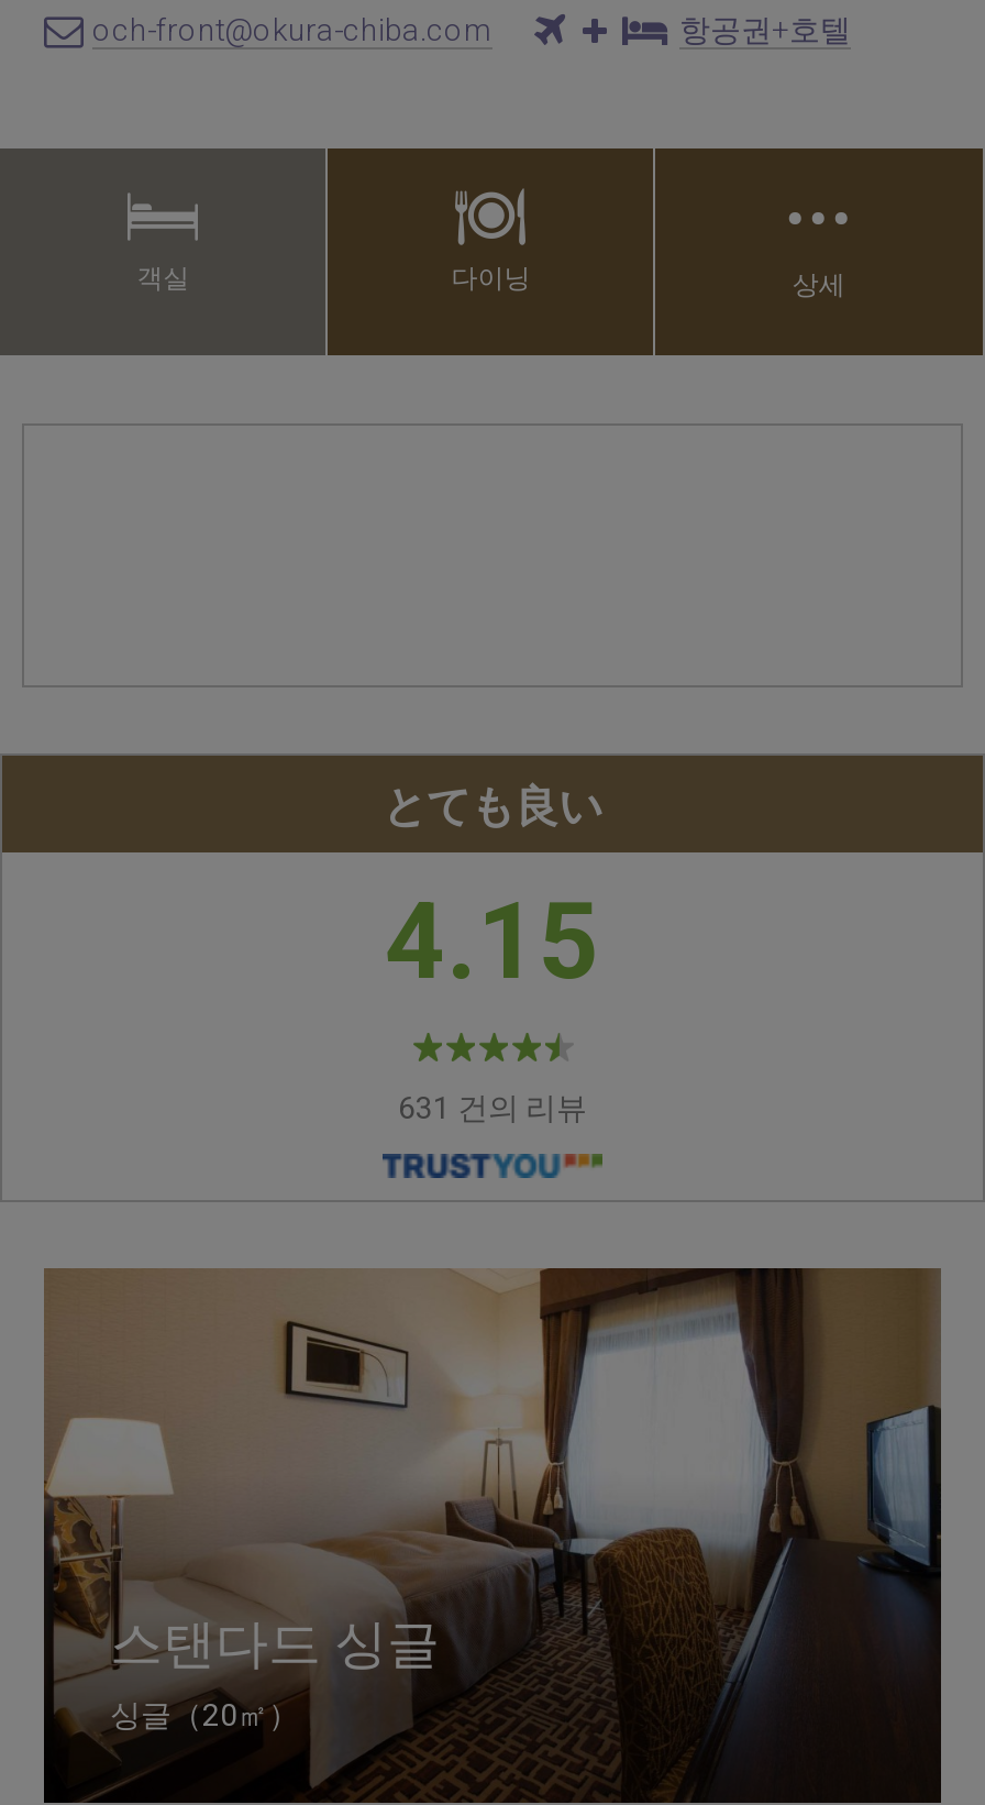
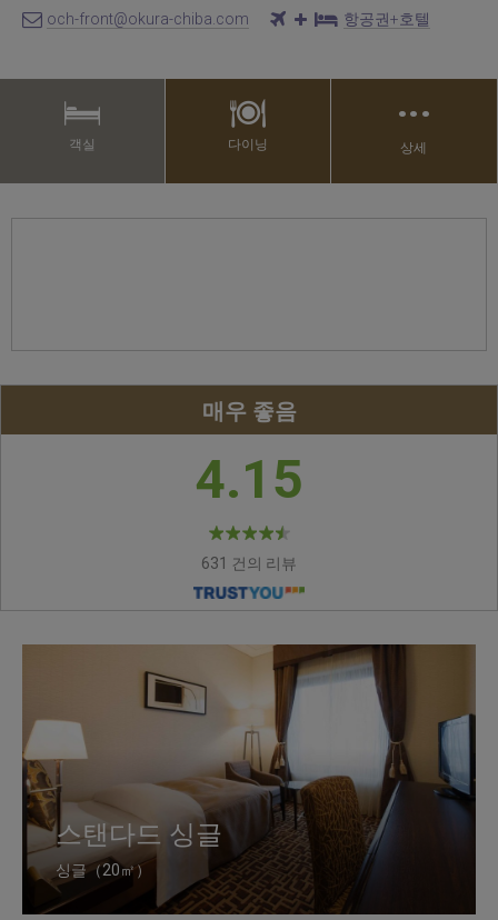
[383,773,602,833] とても良い -> [202,394,296,424] 매우 좋음

